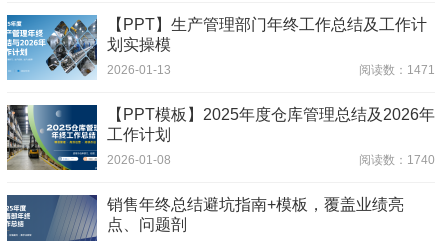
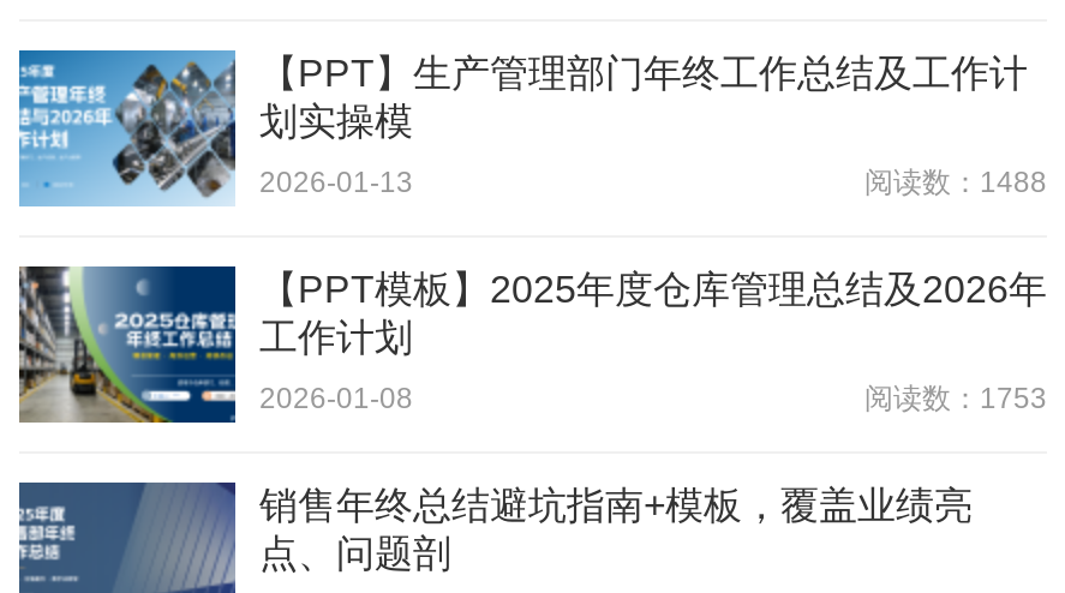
[359,63,435,77] 阅读数：1471 -> [864,166,1047,199] 阅读数：1488
[359,153,435,167] 阅读数：1740 -> [864,382,1047,415] 阅读数：1753

